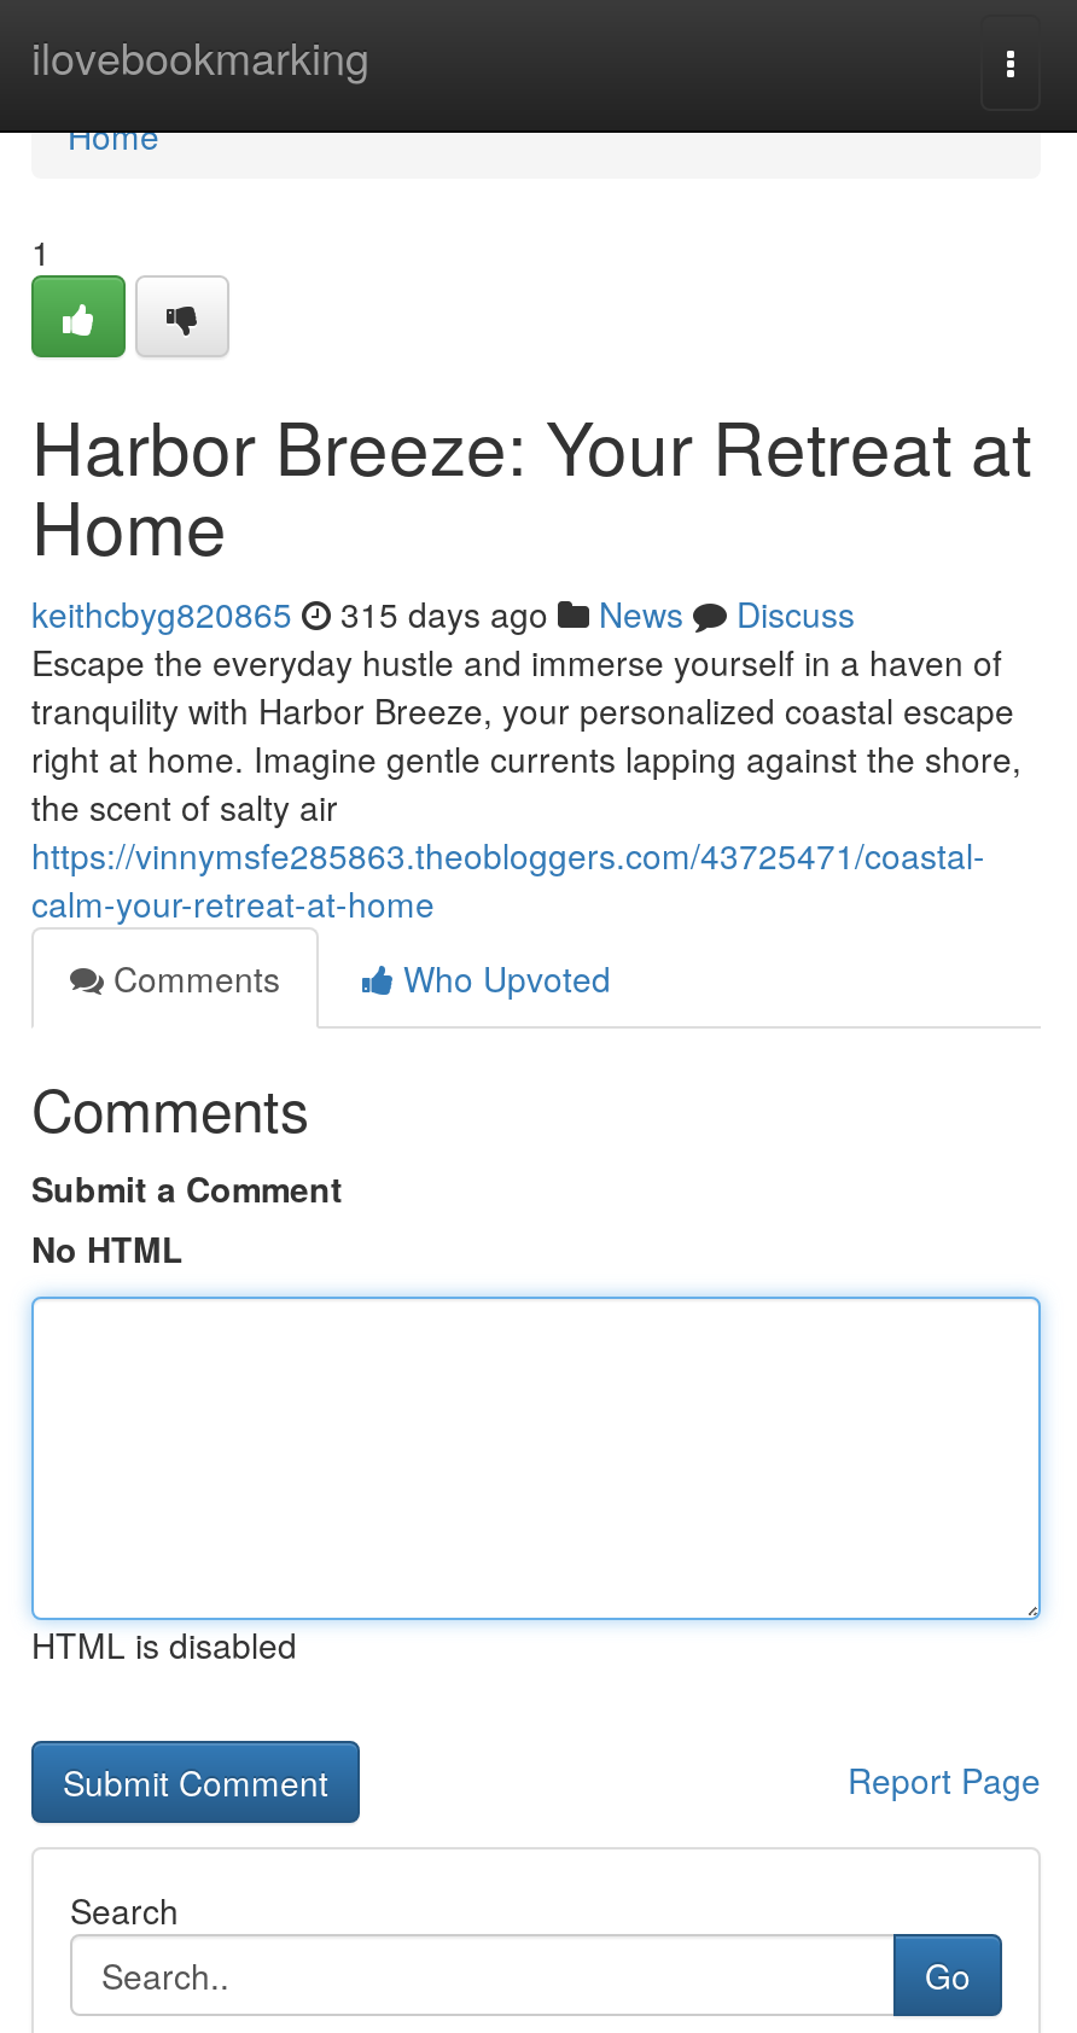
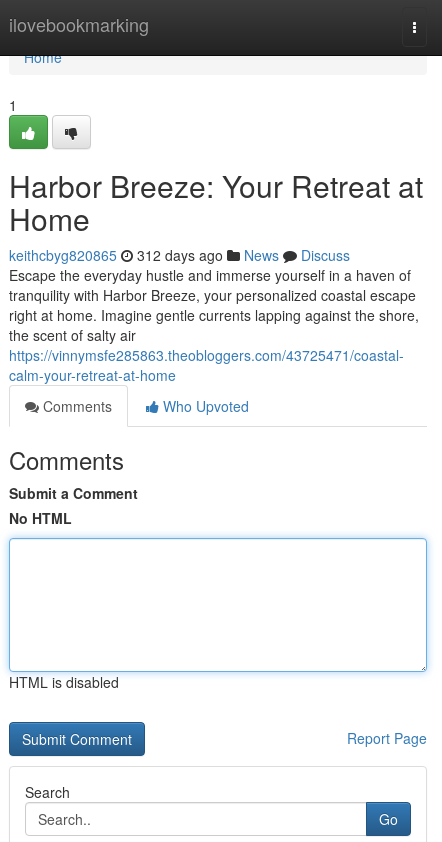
[31,589,855,637] keithcbyg820865 315 days ago News Discuss -> [9,245,350,265] keithcbyg820865 312 days ago News Discuss

